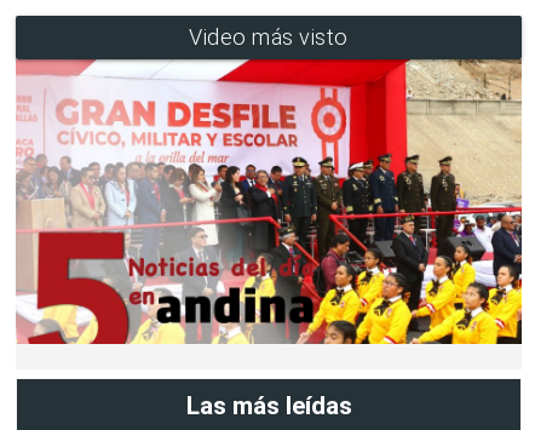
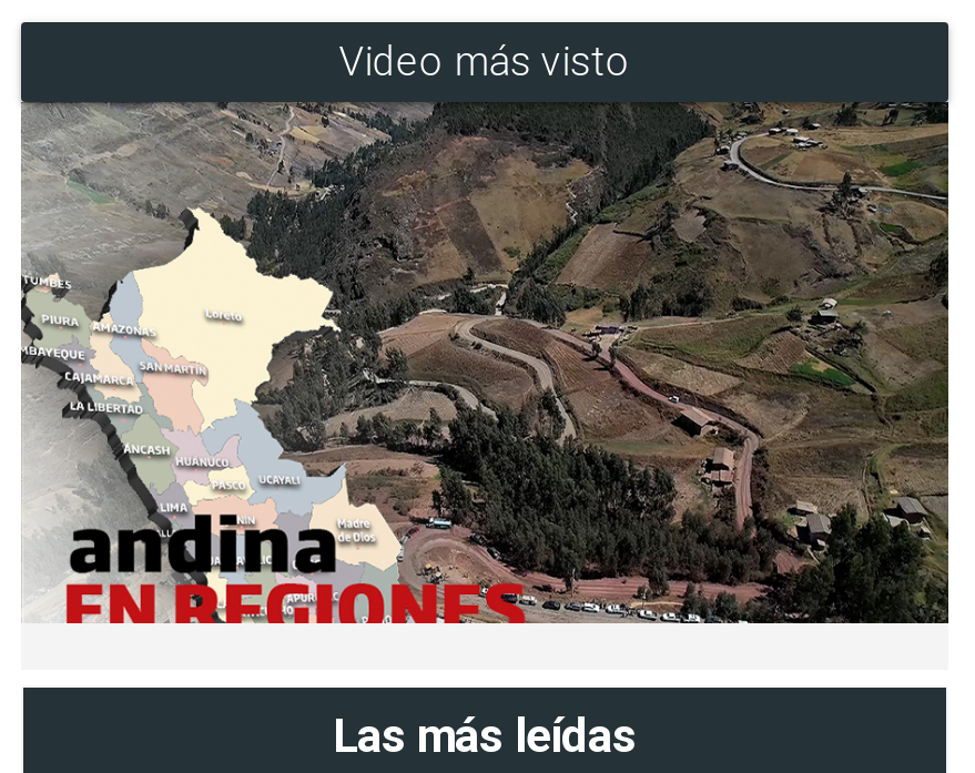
[16,58,523,345] [image] -> [19,102,951,625] [image]

